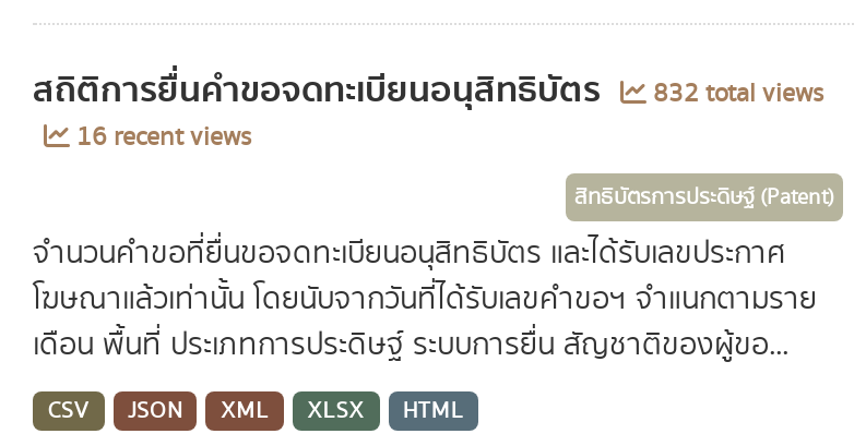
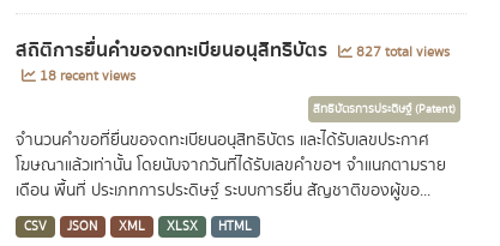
[33,62,823,119] สถิติการยื่นคำขอจดทะเบียนอนุสิทธิบัตร 832 total views -> [16,35,450,66] สถิติการยื่นคำขอจดทะเบียนอนุสิทธิบัตร 827 total views
[70,119,251,156] 16 recent views -> [36,66,135,86] 18 recent views

